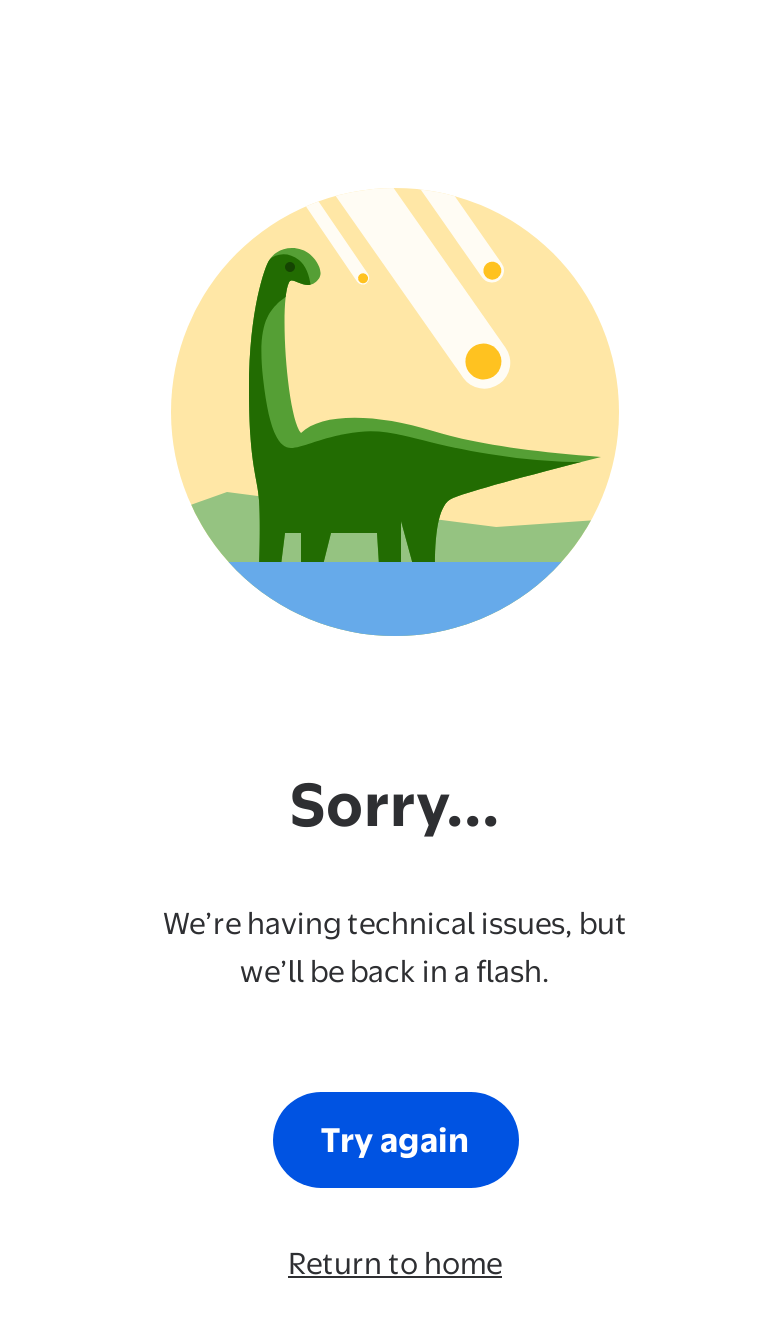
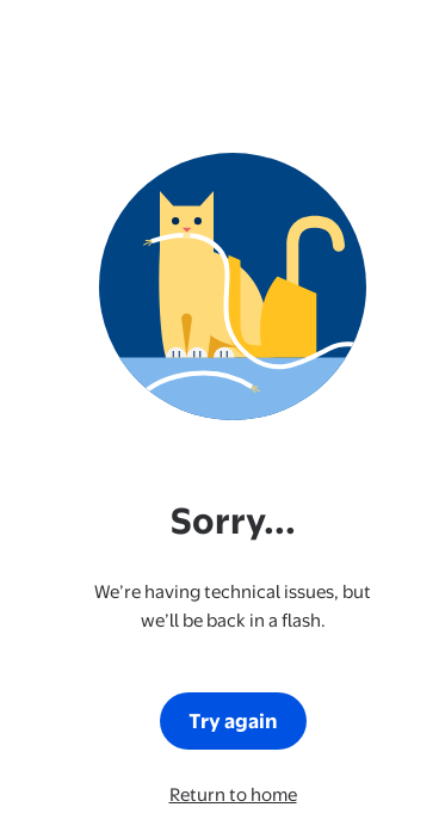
[171,188,619,590] [image] -> [98,152,367,394] [image]

